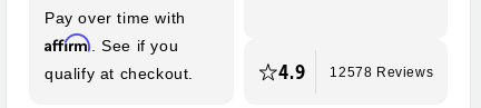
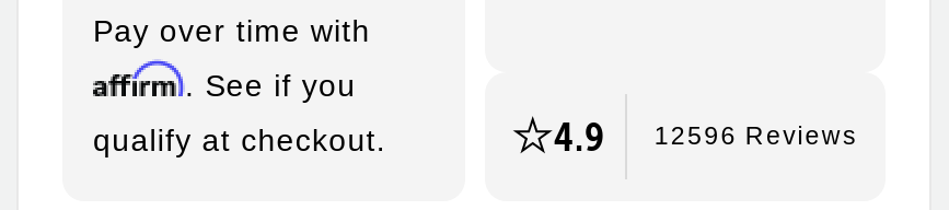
[279,58,433,85] 4.9 12578 Reviews -> [554,109,857,162] 4.9 12596 Reviews

